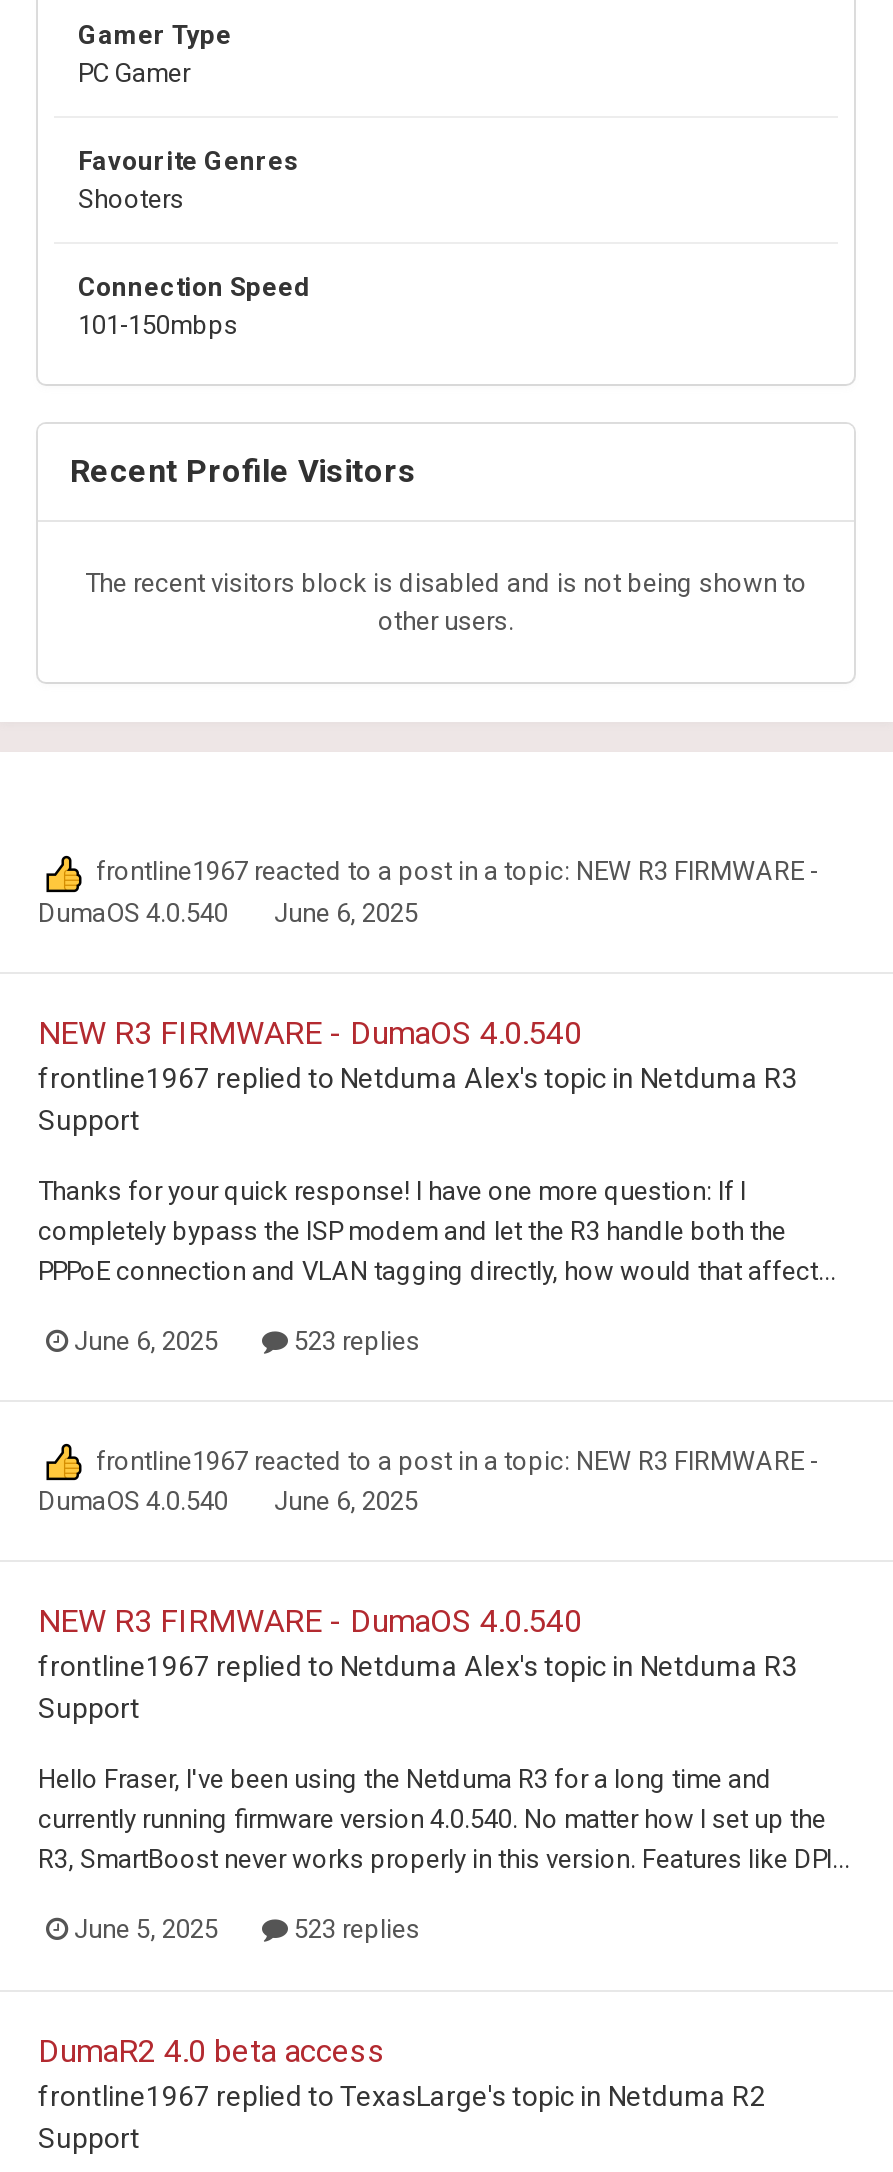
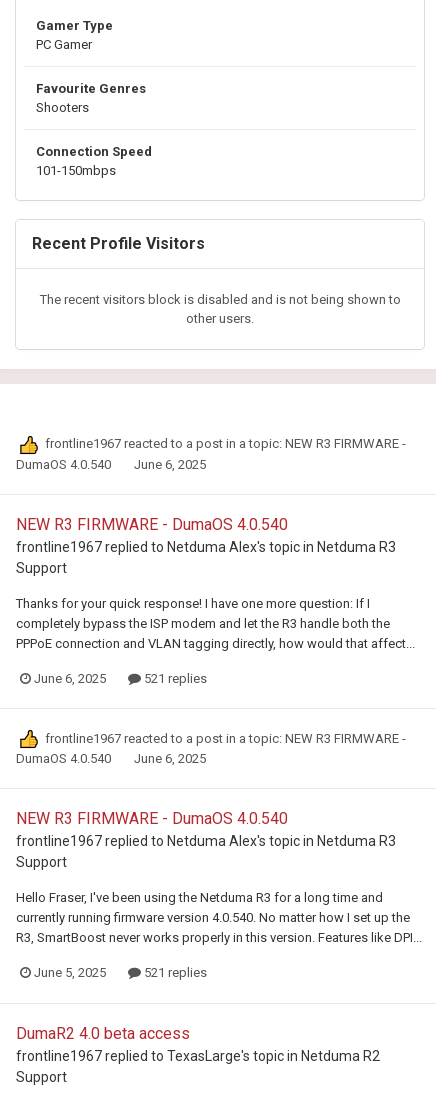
[288,1325,420,1355] 523 replies -> [141,671,207,686] 521 replies
[288,1915,420,1945] 523 replies -> [141,965,207,980] 521 replies

